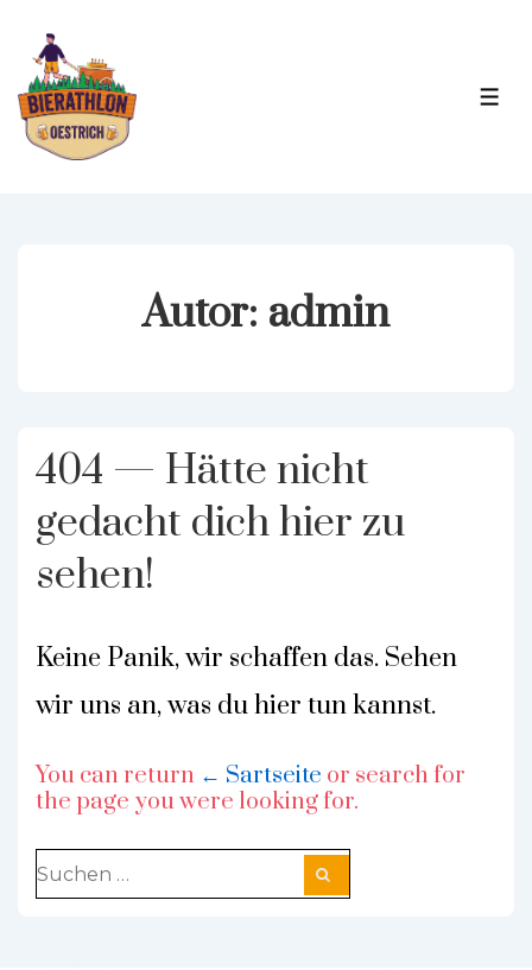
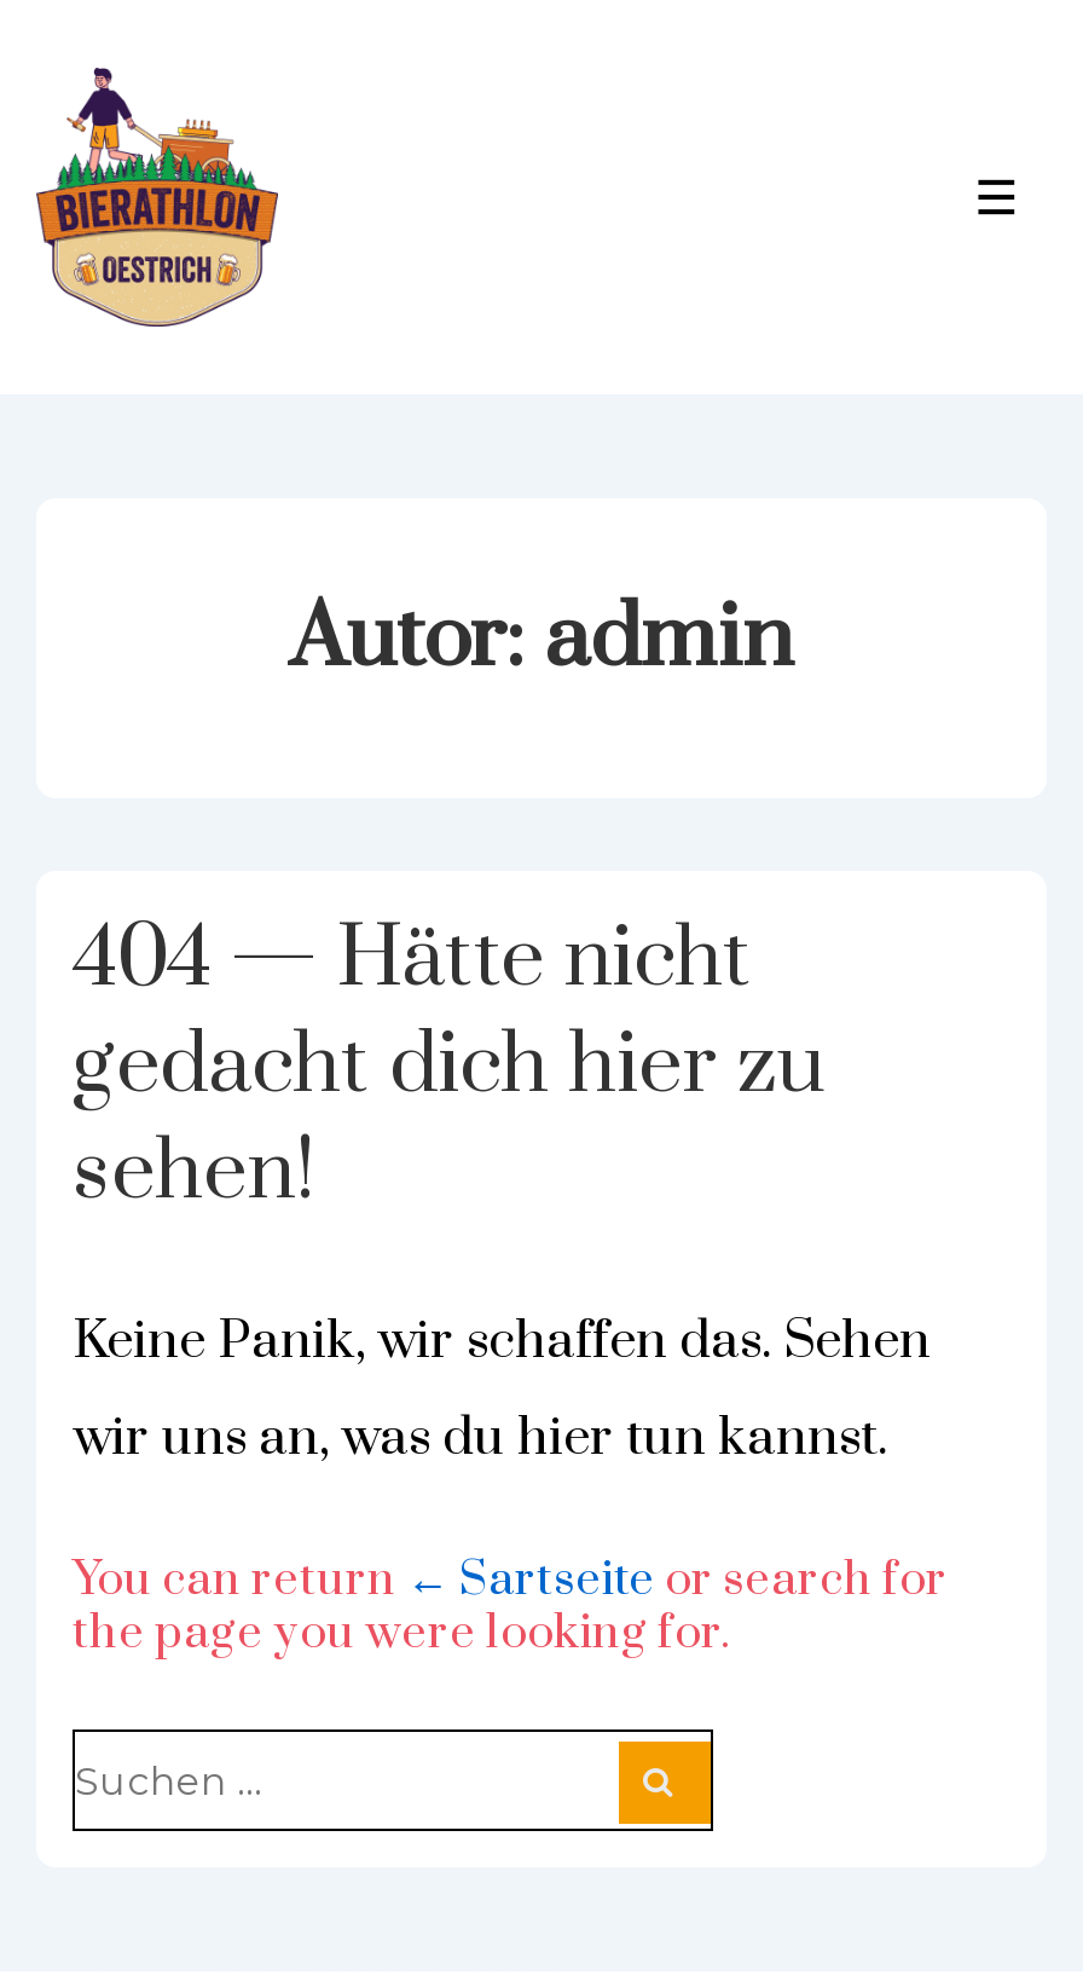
[34,855,107,887] Suche -> [70,1742,249,1807] Suchen

